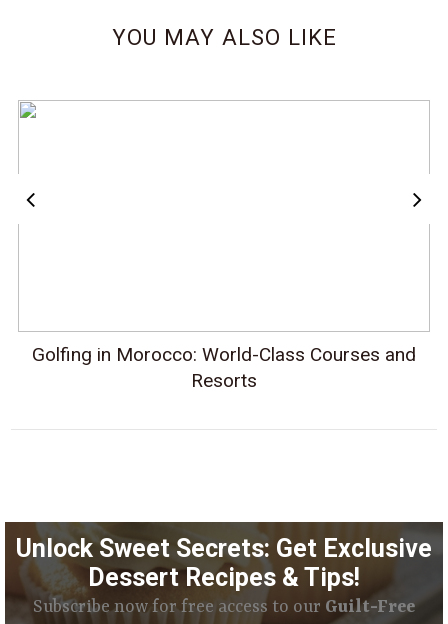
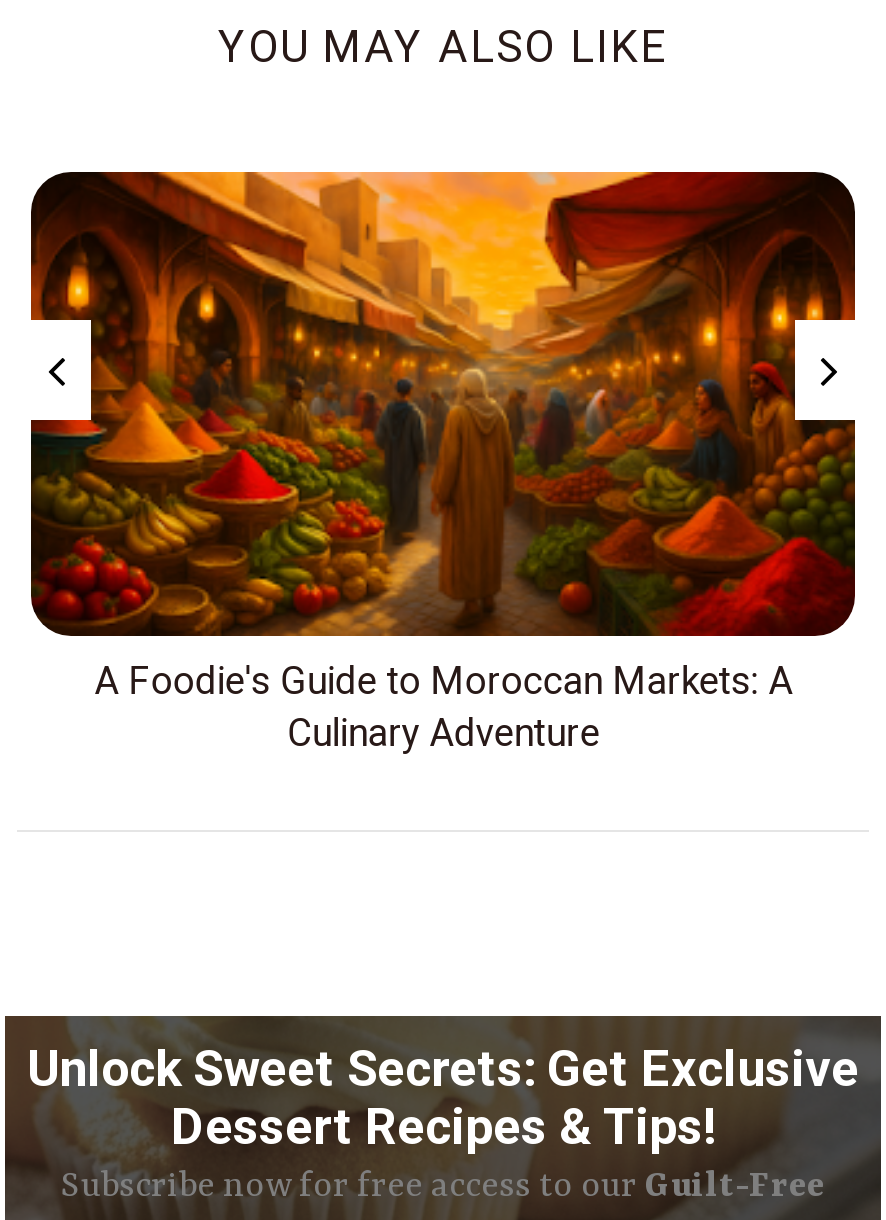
none -> [29,170,857,638] [image]
[32,343,416,392] Golfing in Morocco: World-Class Courses and | Resorts -> [94,658,792,756] A Foodie's Guide to Moroccan Markets: A | Culinary Adventure

